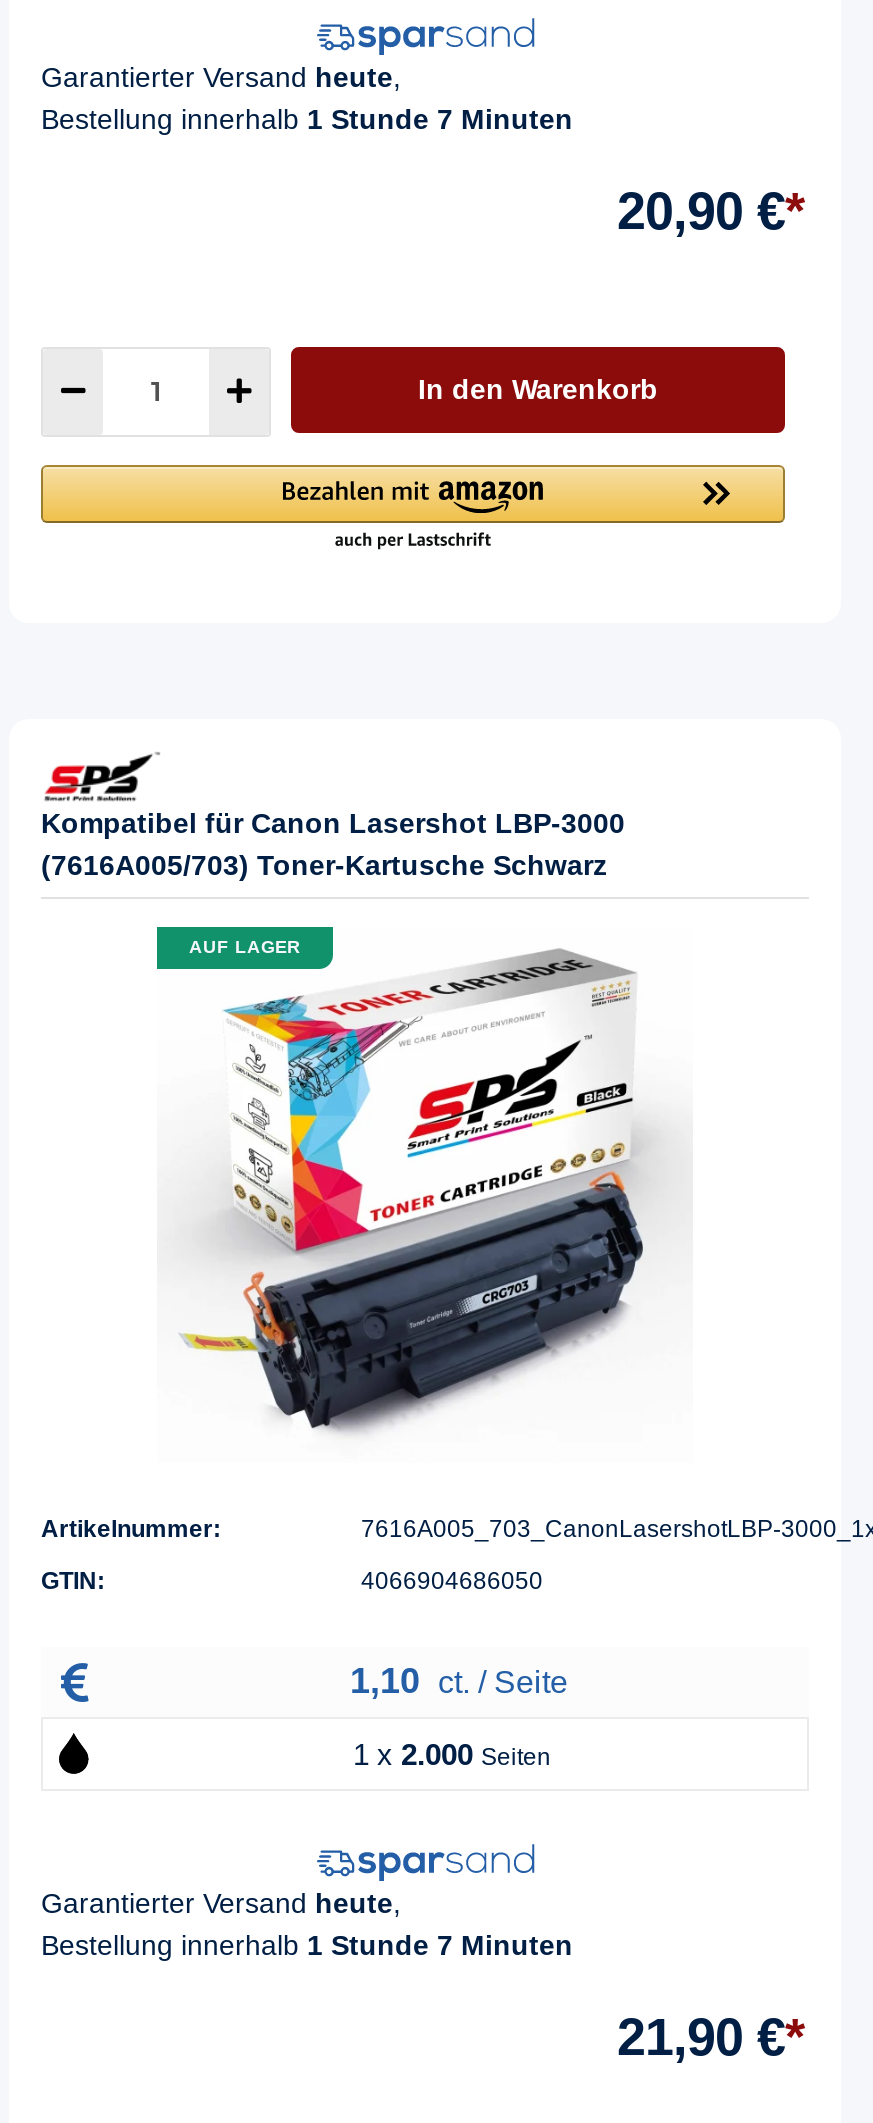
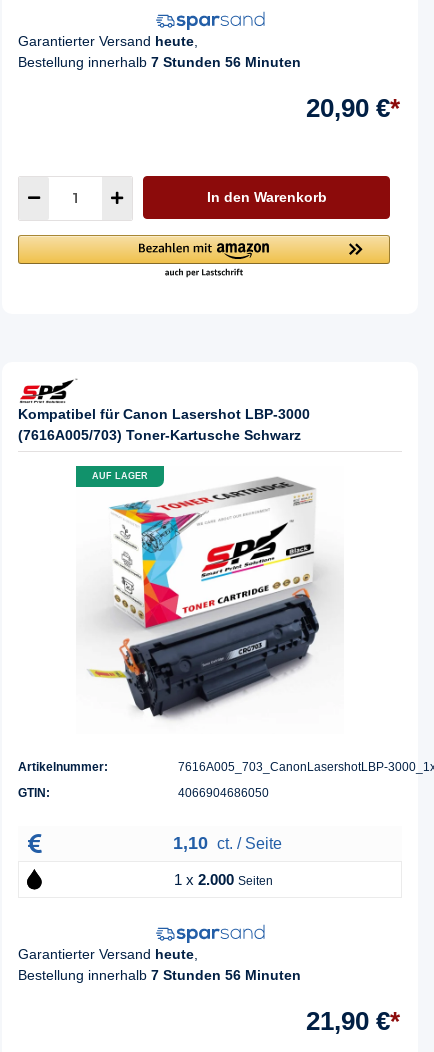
[41,102,573,134] Bestellung innerhalb 1 Stunde 7 Minuten -> [18,54,301,70] Bestellung innerhalb 7 Stunden 56 Minuten
[41,1928,573,1960] Bestellung innerhalb 1 Stunde 7 Minuten -> [18,967,301,983] Bestellung innerhalb 7 Stunden 56 Minuten

